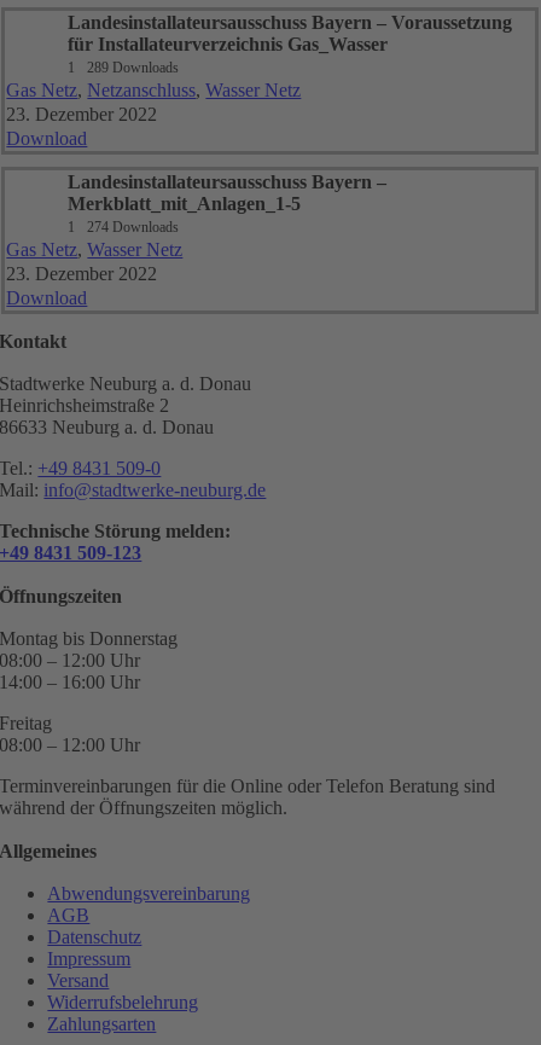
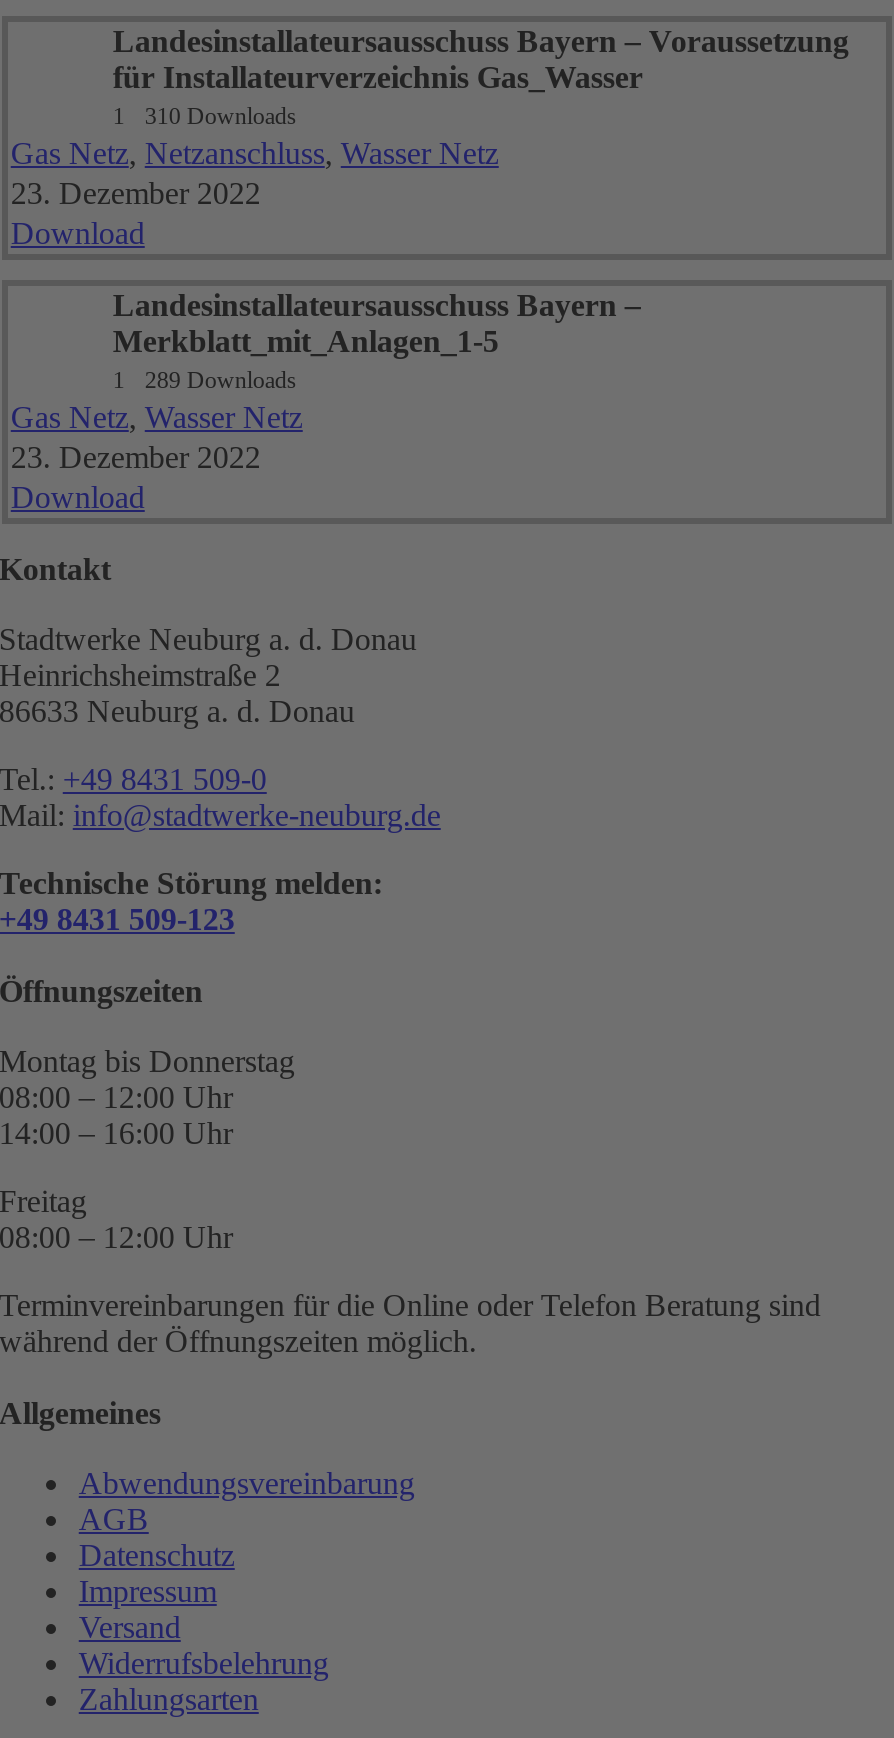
[68,59,179,76] 1 289 Downloads -> [113,102,297,130] 1 310 Downloads
[68,218,179,235] 1 274 Downloads -> [113,366,297,394] 1 289 Downloads

